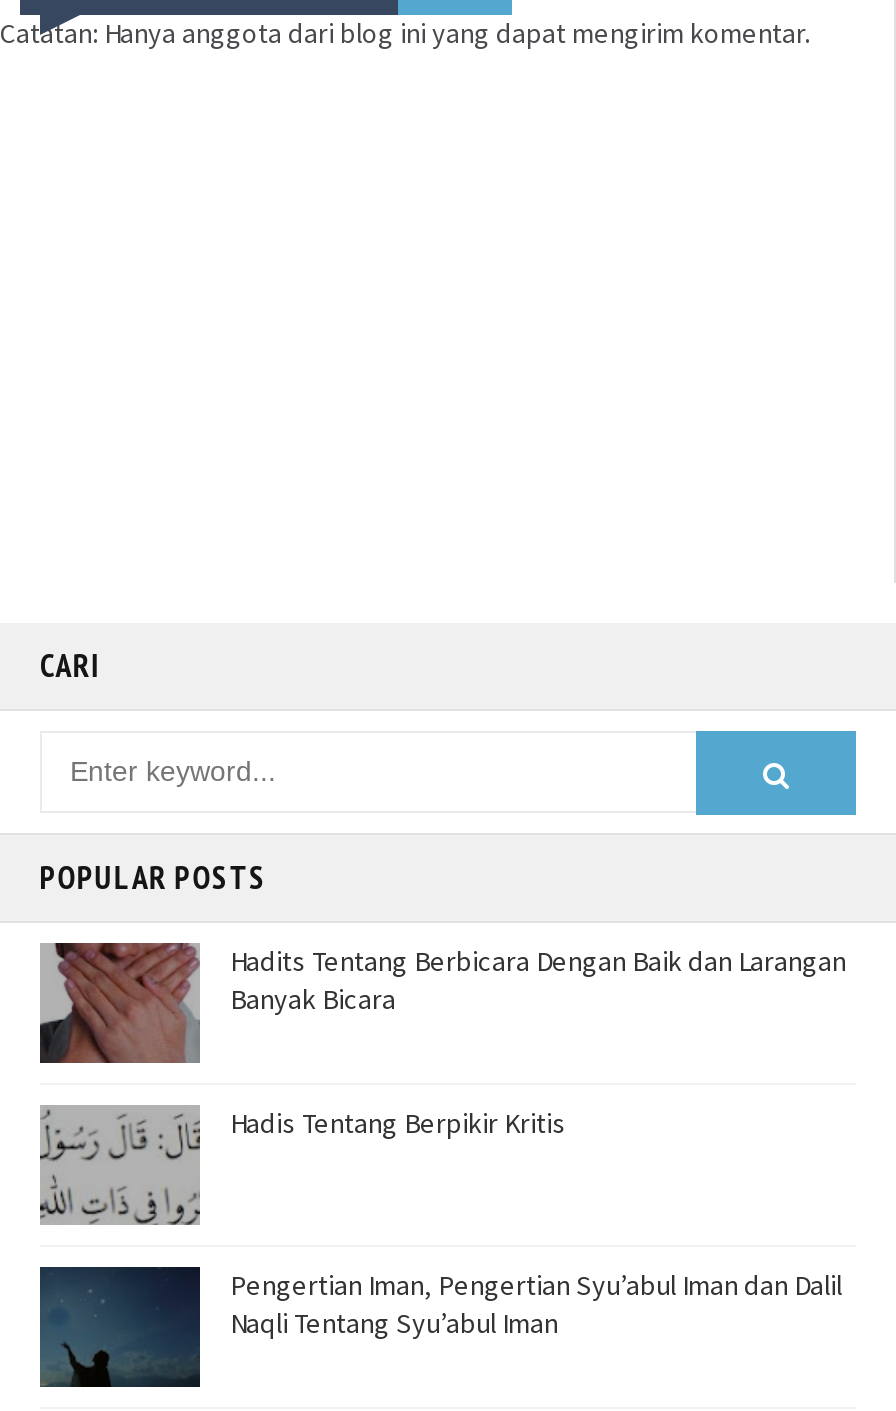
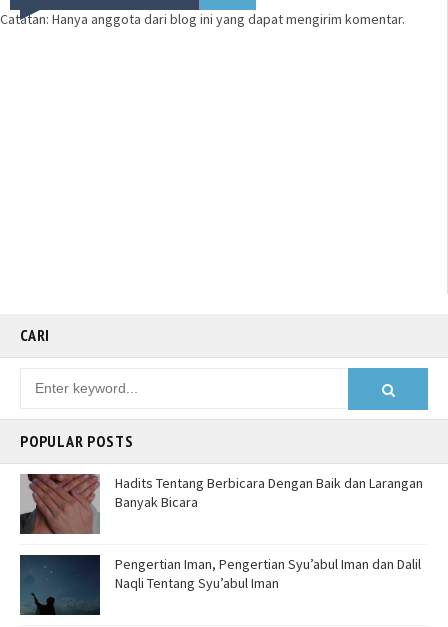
[40,1104,566,1223] [image] | Hadis Tentang Berpikir Kritis -> none

